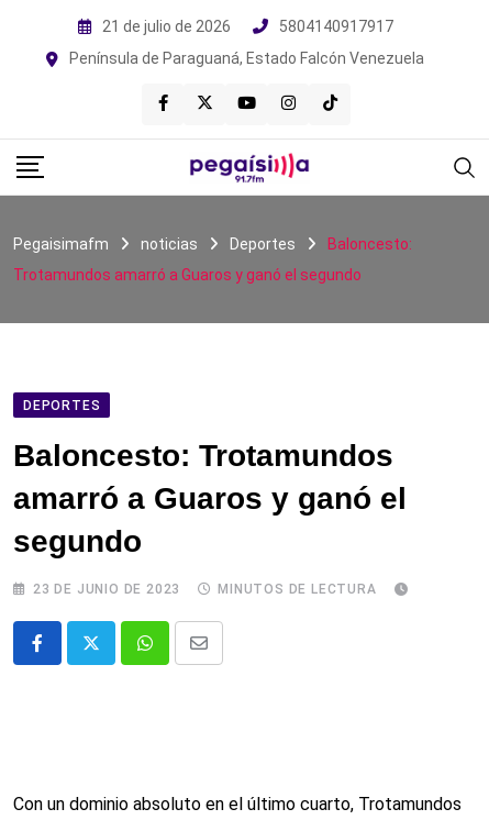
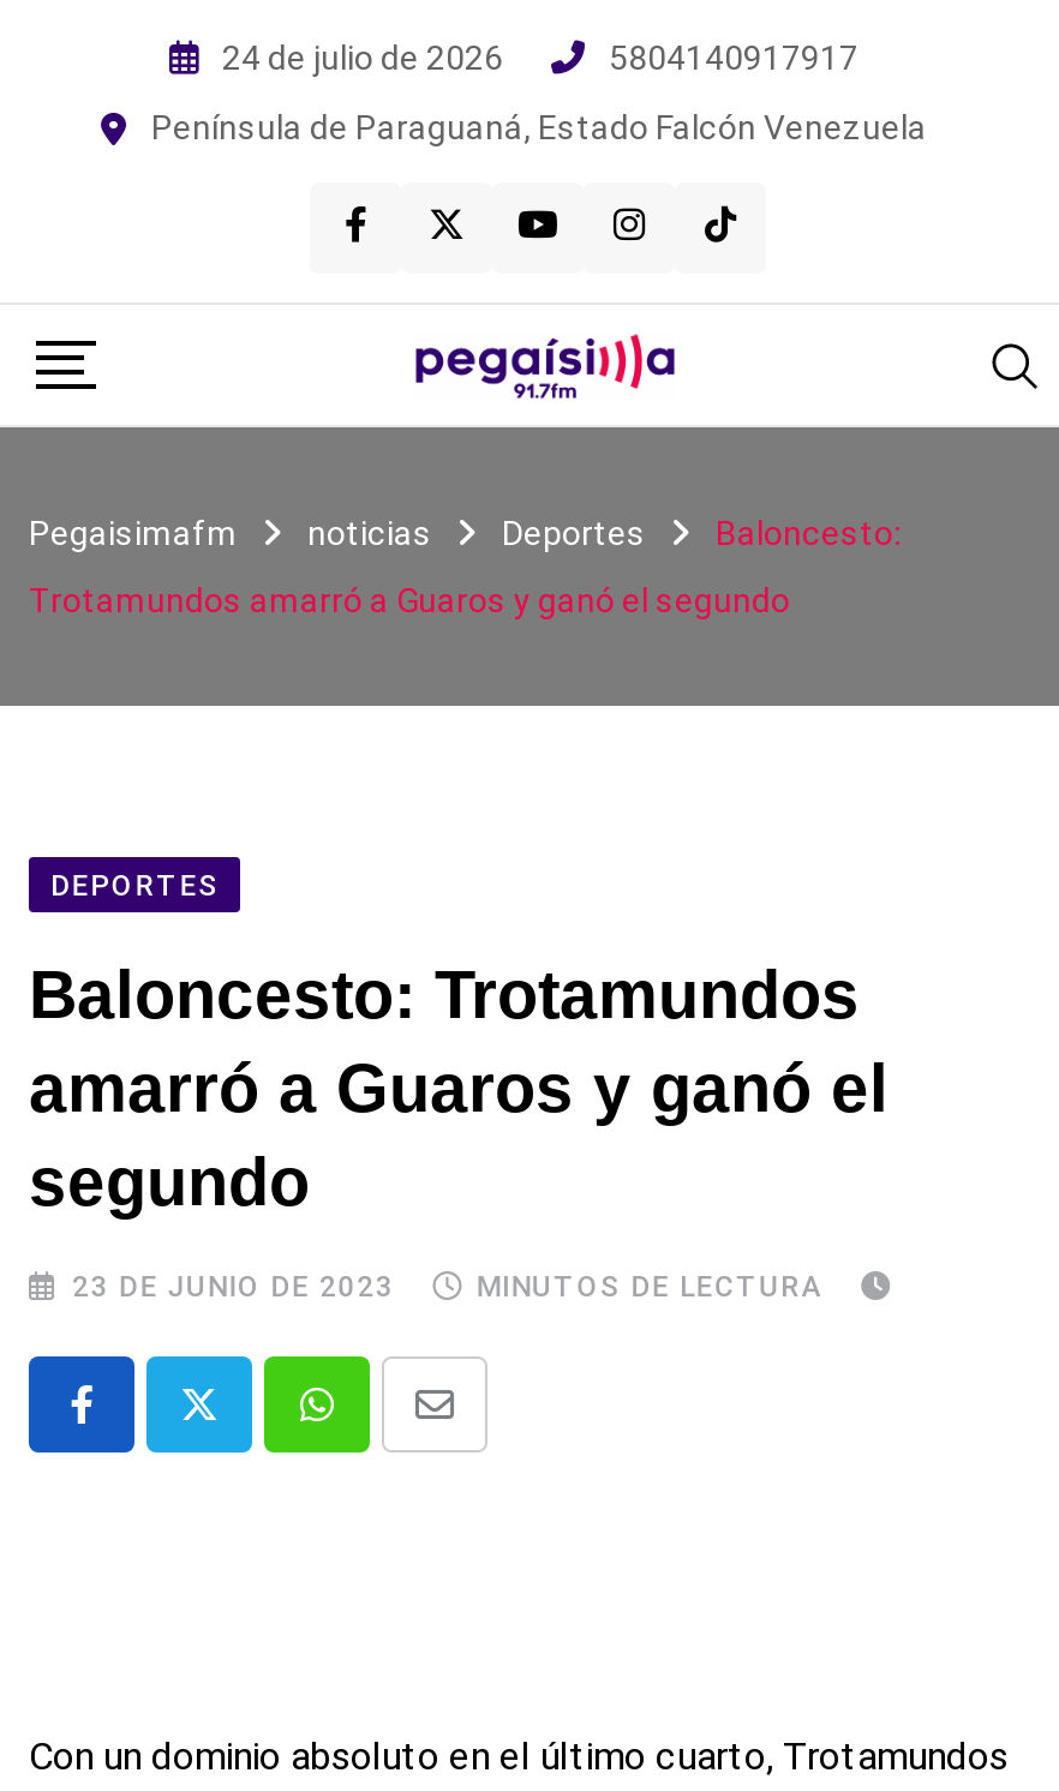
[102,17,230,35] 21 de julio de 2026 -> [222,37,503,76] 24 de julio de 2026

